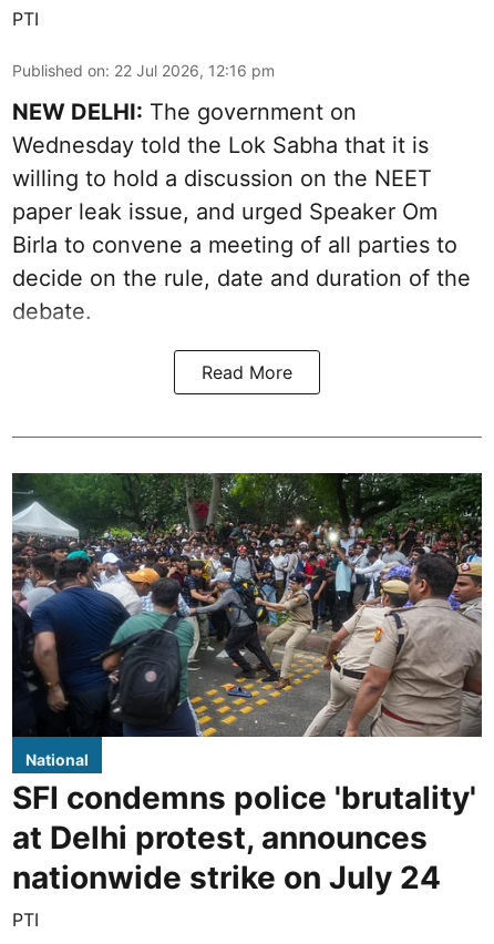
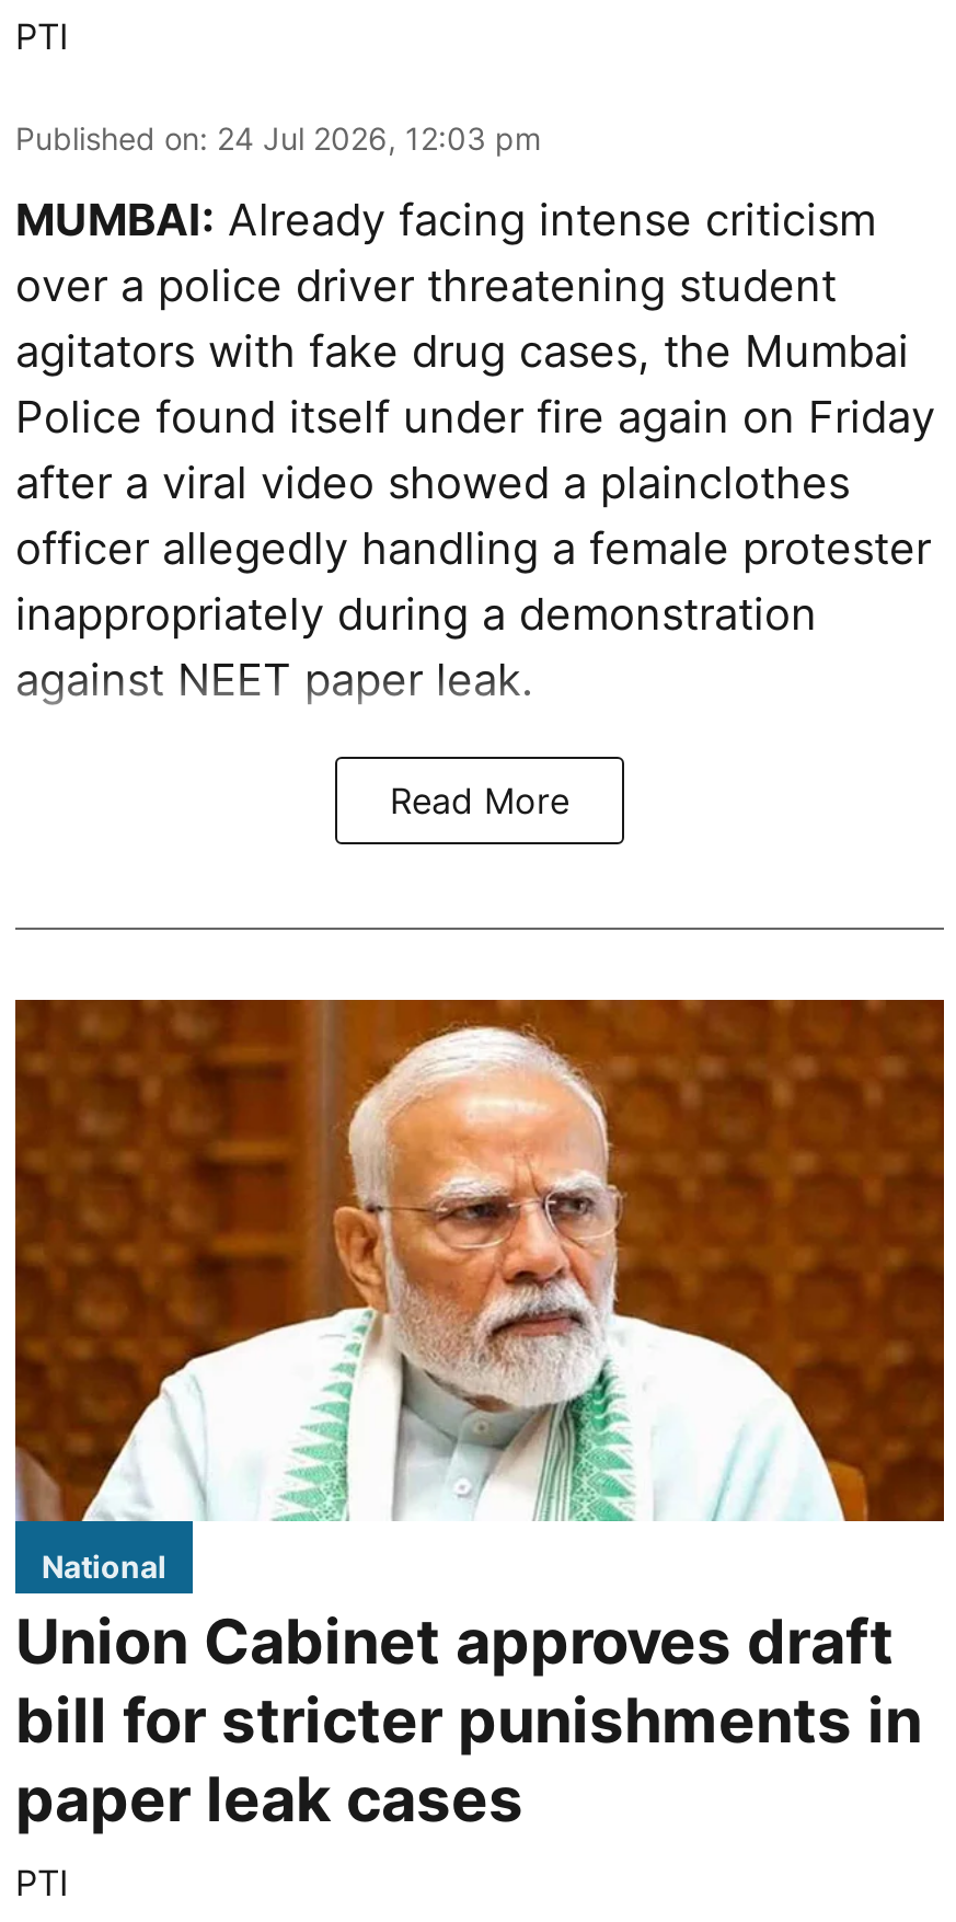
[12,61,275,79] Published on: 22 Jul 2026, 12:16 pm -> [15,119,541,156] Published on: 24 Jul 2026, 12:03 pm
[12,98,471,324] NEW DELHI: The government on | Wednesday told the Lok Sabha that it is | willing to hold a discussion on the NEET | paper leak issue, and urged Speaker Om | Birla to convene a meeting of all parties to | decide on the rule, date and duration of the | debate. -> [15,193,935,706] MUMBAI: Already facing intense criticism | over a police driver threatening student | agitators with fake drug cases, the Mumbai | Police found itself under fire again on Friday | after a viral video showed a plainclothes | officer allegedly handling a female protester | inappropriately during a demonstration | against NEET paper leak.
[11,472,483,897] [image] | SFI condemns police 'brutality' | at Delhi protest, announces | nationwide strike on July 24 -> [13,998,946,1837] [image] | Union Cabinet approves draft | bill for stricter punishments in | paper leak cases

